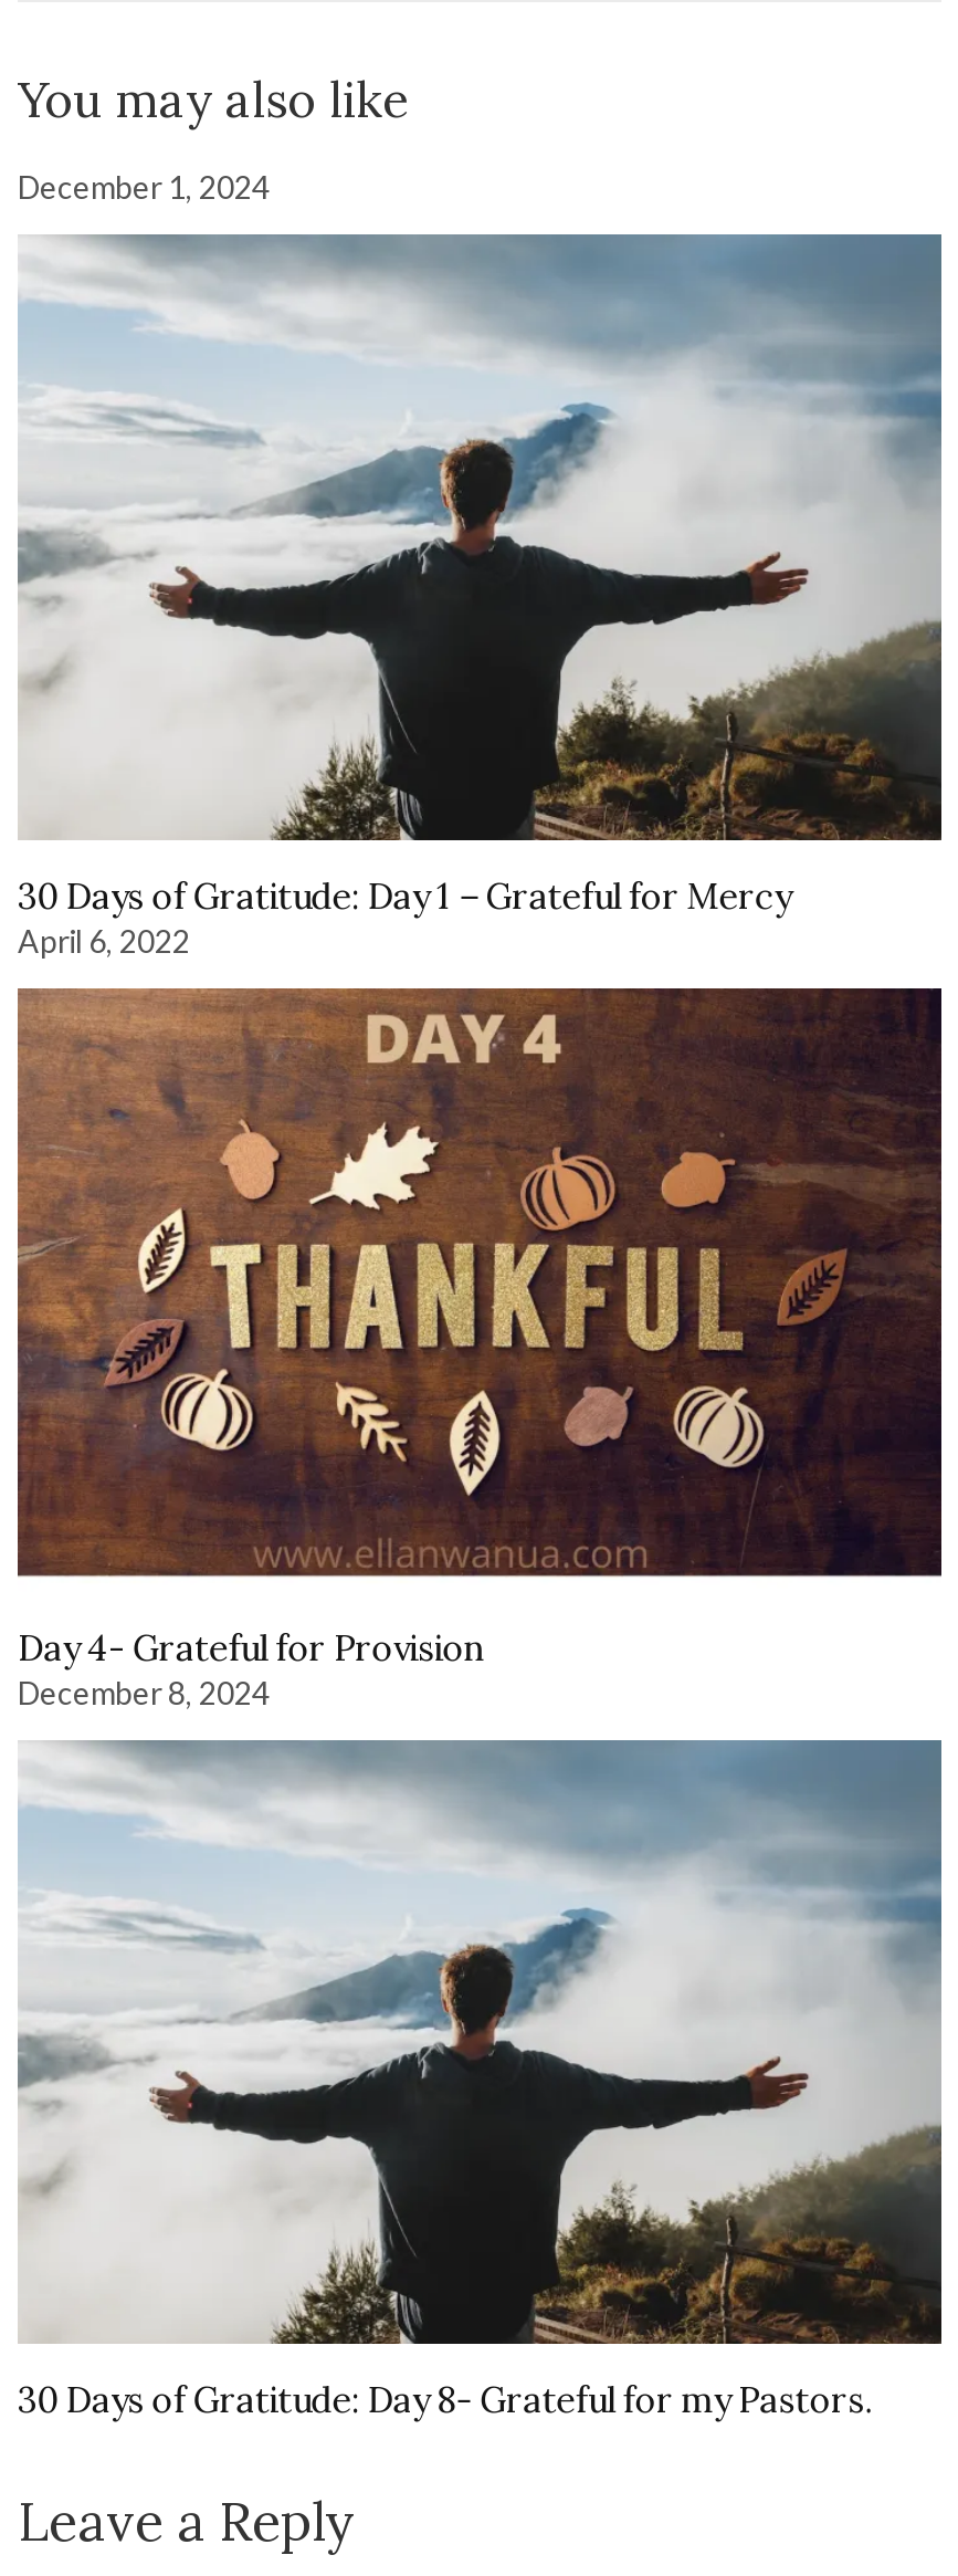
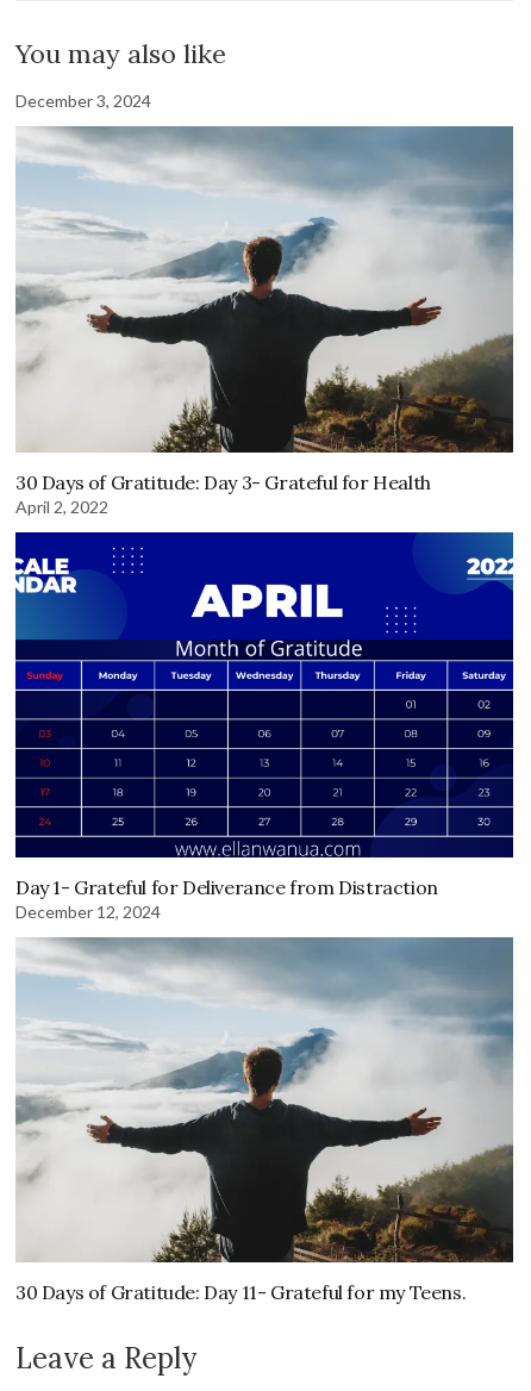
[18,168,270,206] December 1, 2024 -> [15,91,151,111] December 3, 2024
[18,873,791,959] 30 Days of Gratitude: Day 1 – Grateful for Mercy | April 6, 2022 -> [15,470,431,516] 30 Days of Gratitude: Day 3- Grateful for Health | April 2, 2022
[15,986,944,1711] [image] | Day 4- Grateful for Provision | December 8, 2024 -> [14,531,514,922] [image] | Day 1- Grateful for Deliverance from Distraction | December 12, 2024
[18,2378,872,2422] 30 Days of Gratitude: Day 8- Grateful for my Pastors. -> [15,1281,466,1305] 30 Days of Gratitude: Day 11- Grateful for my Teens.

